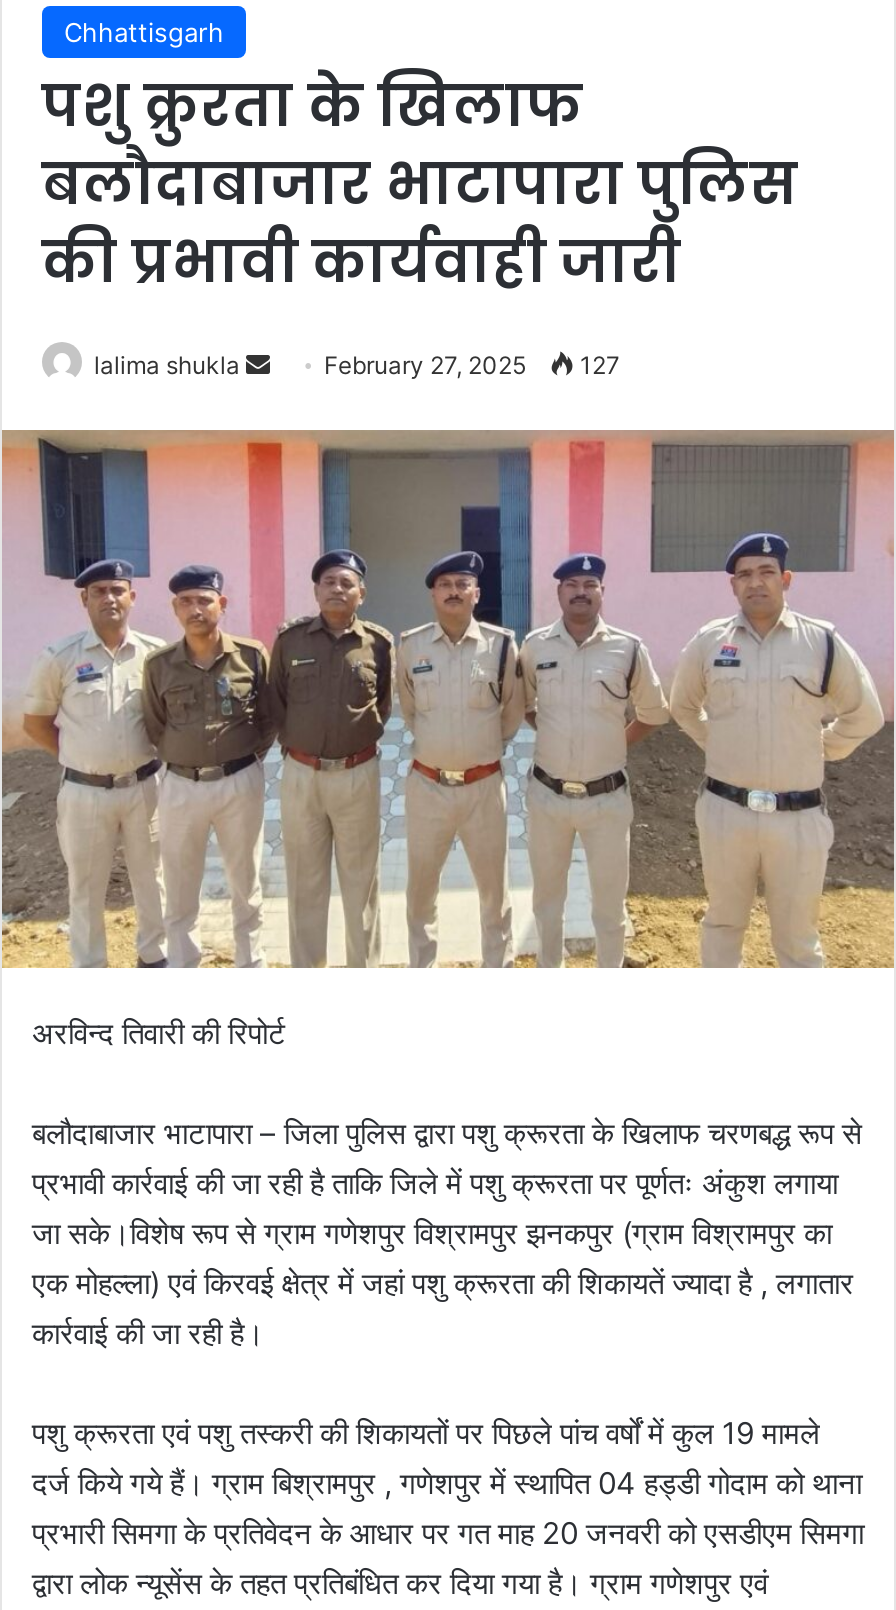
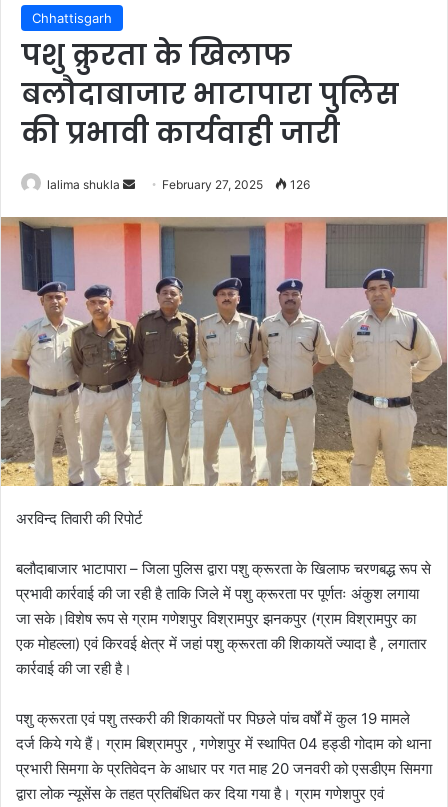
[574,350,620,380] 127 -> [287,177,310,192] 126

